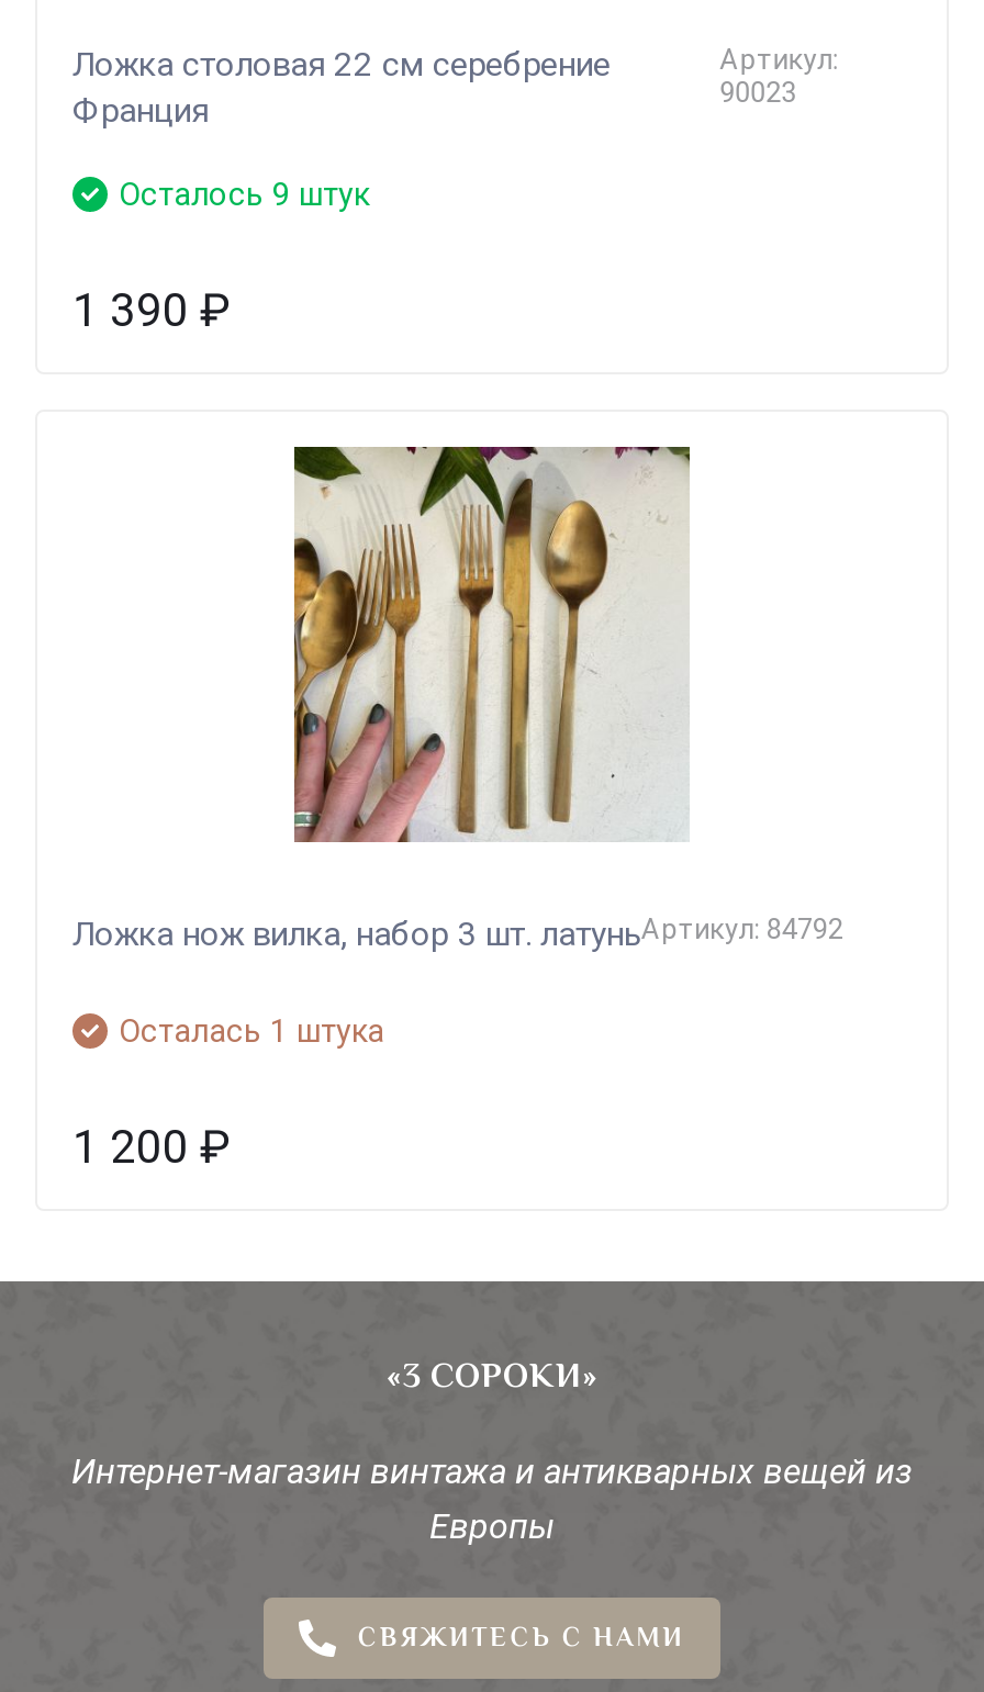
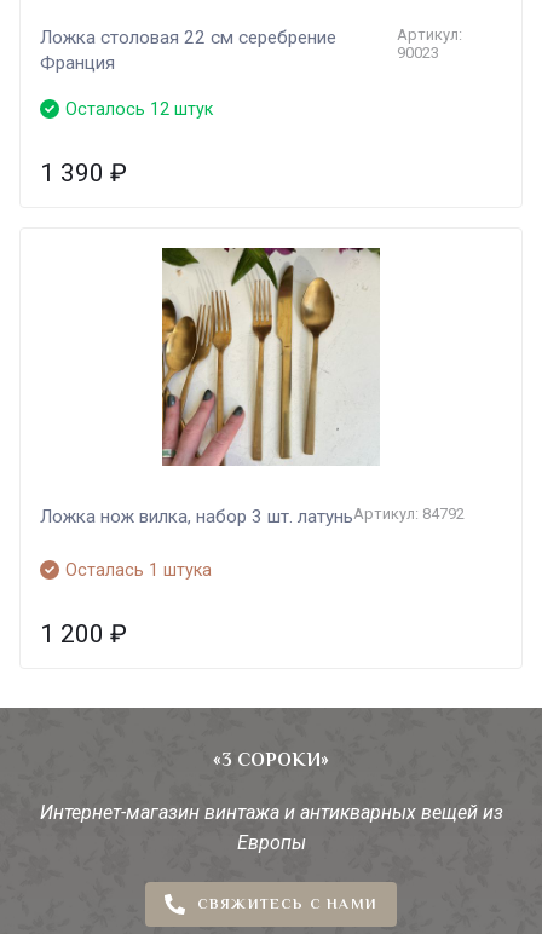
[119,176,369,213] Осталось 9 штук -> [65,99,213,119] Осталось 12 штук

